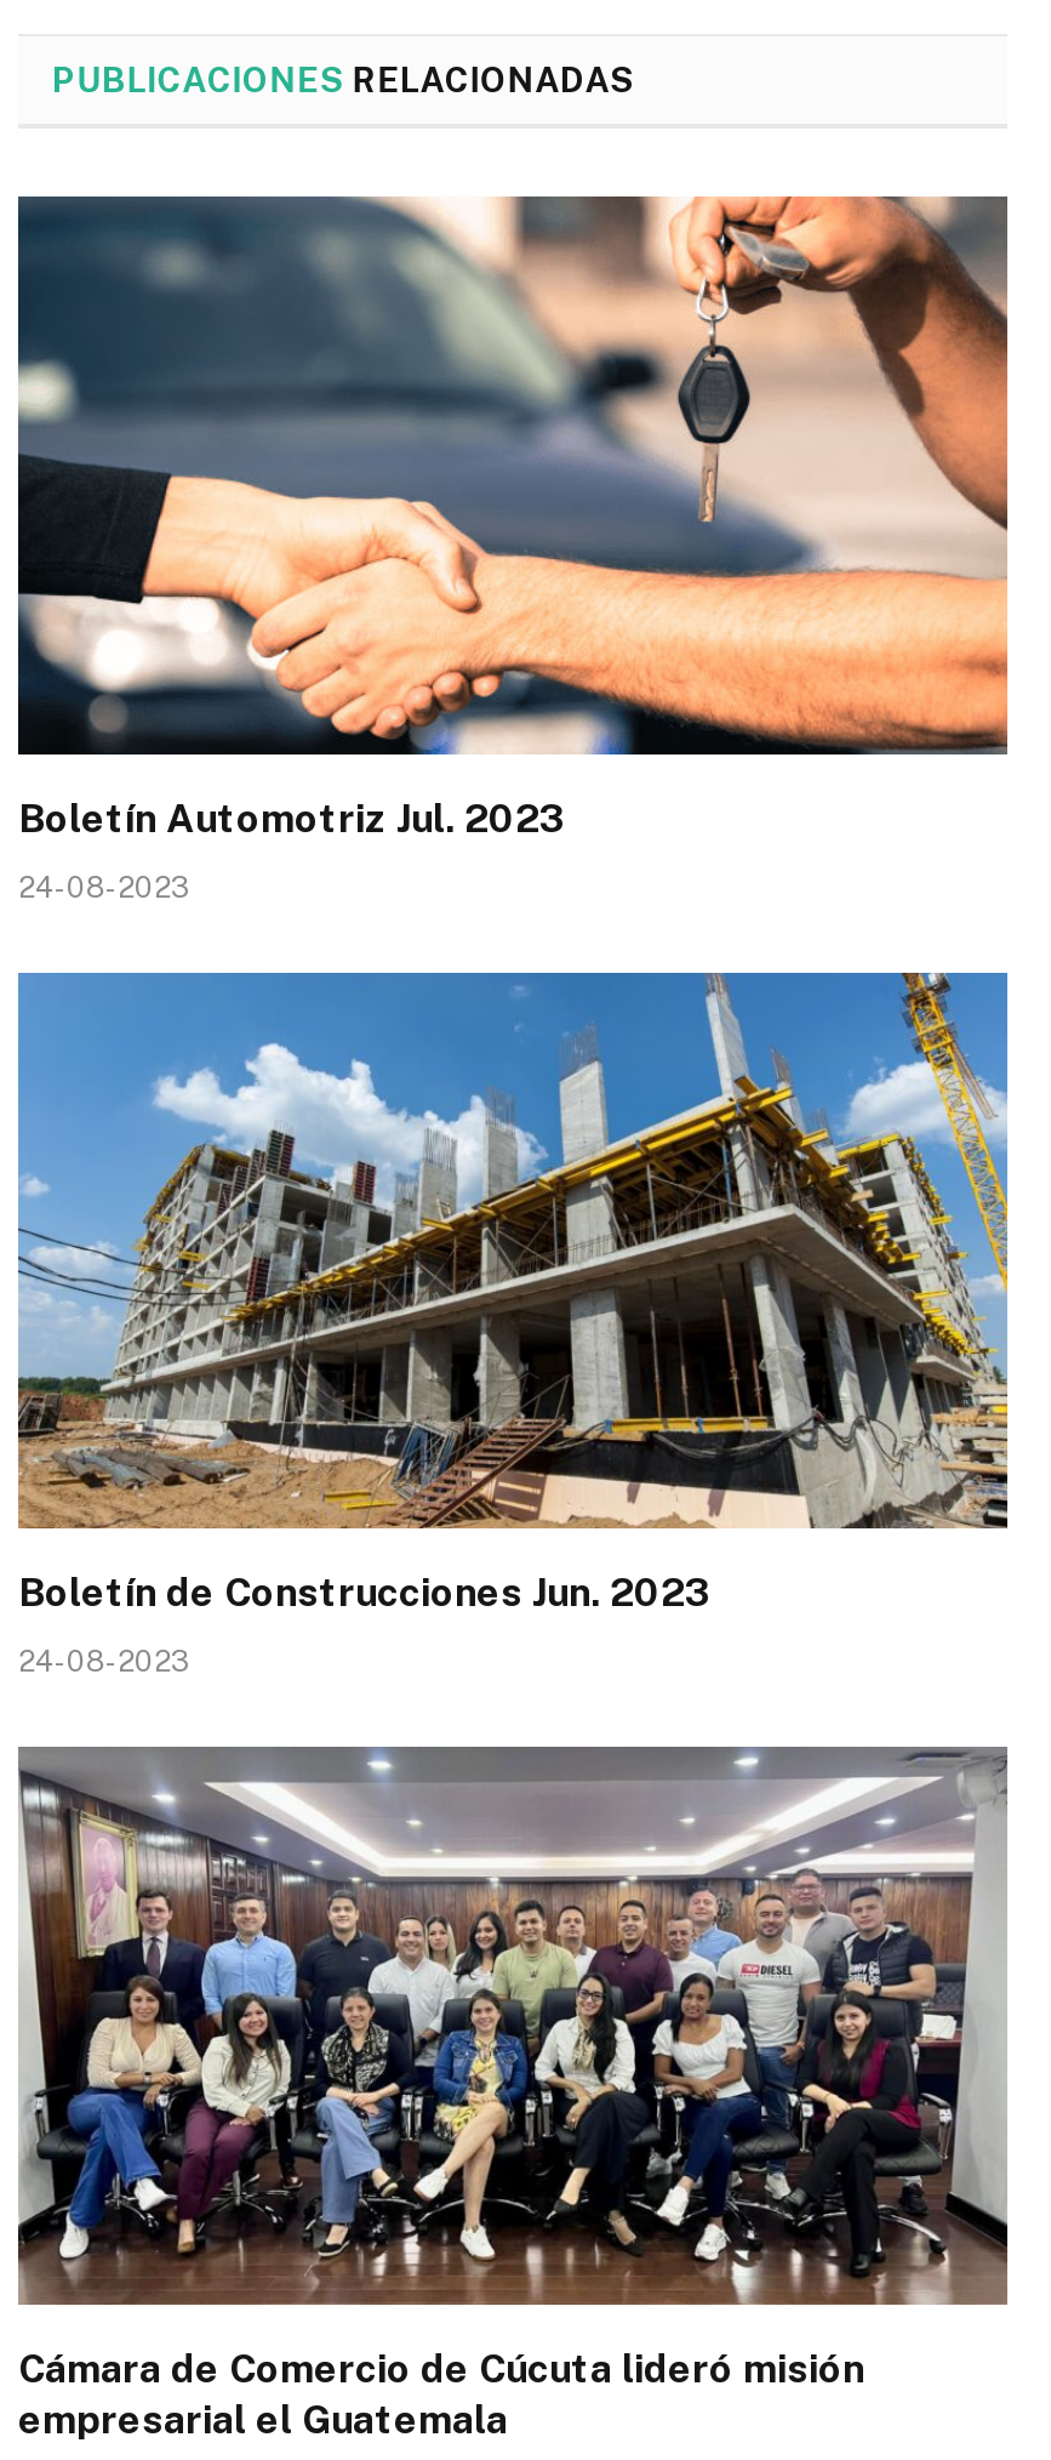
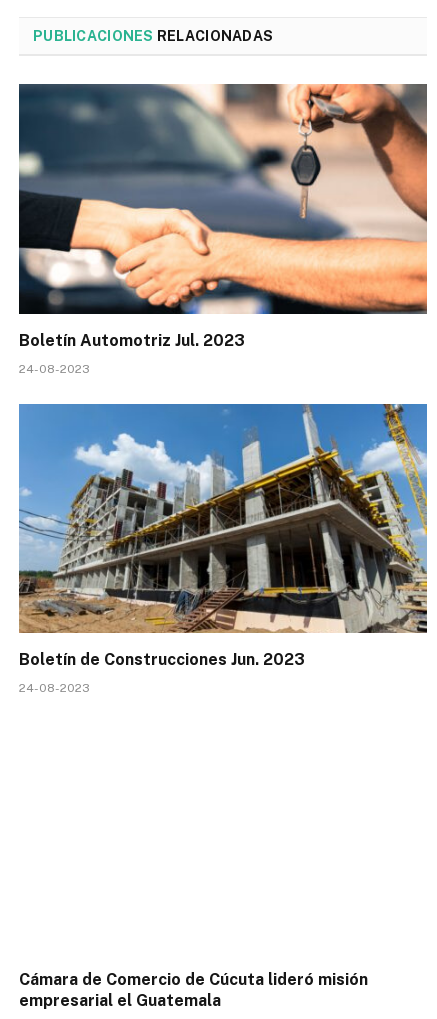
[16,1744,1010,2307] [image] -> none

